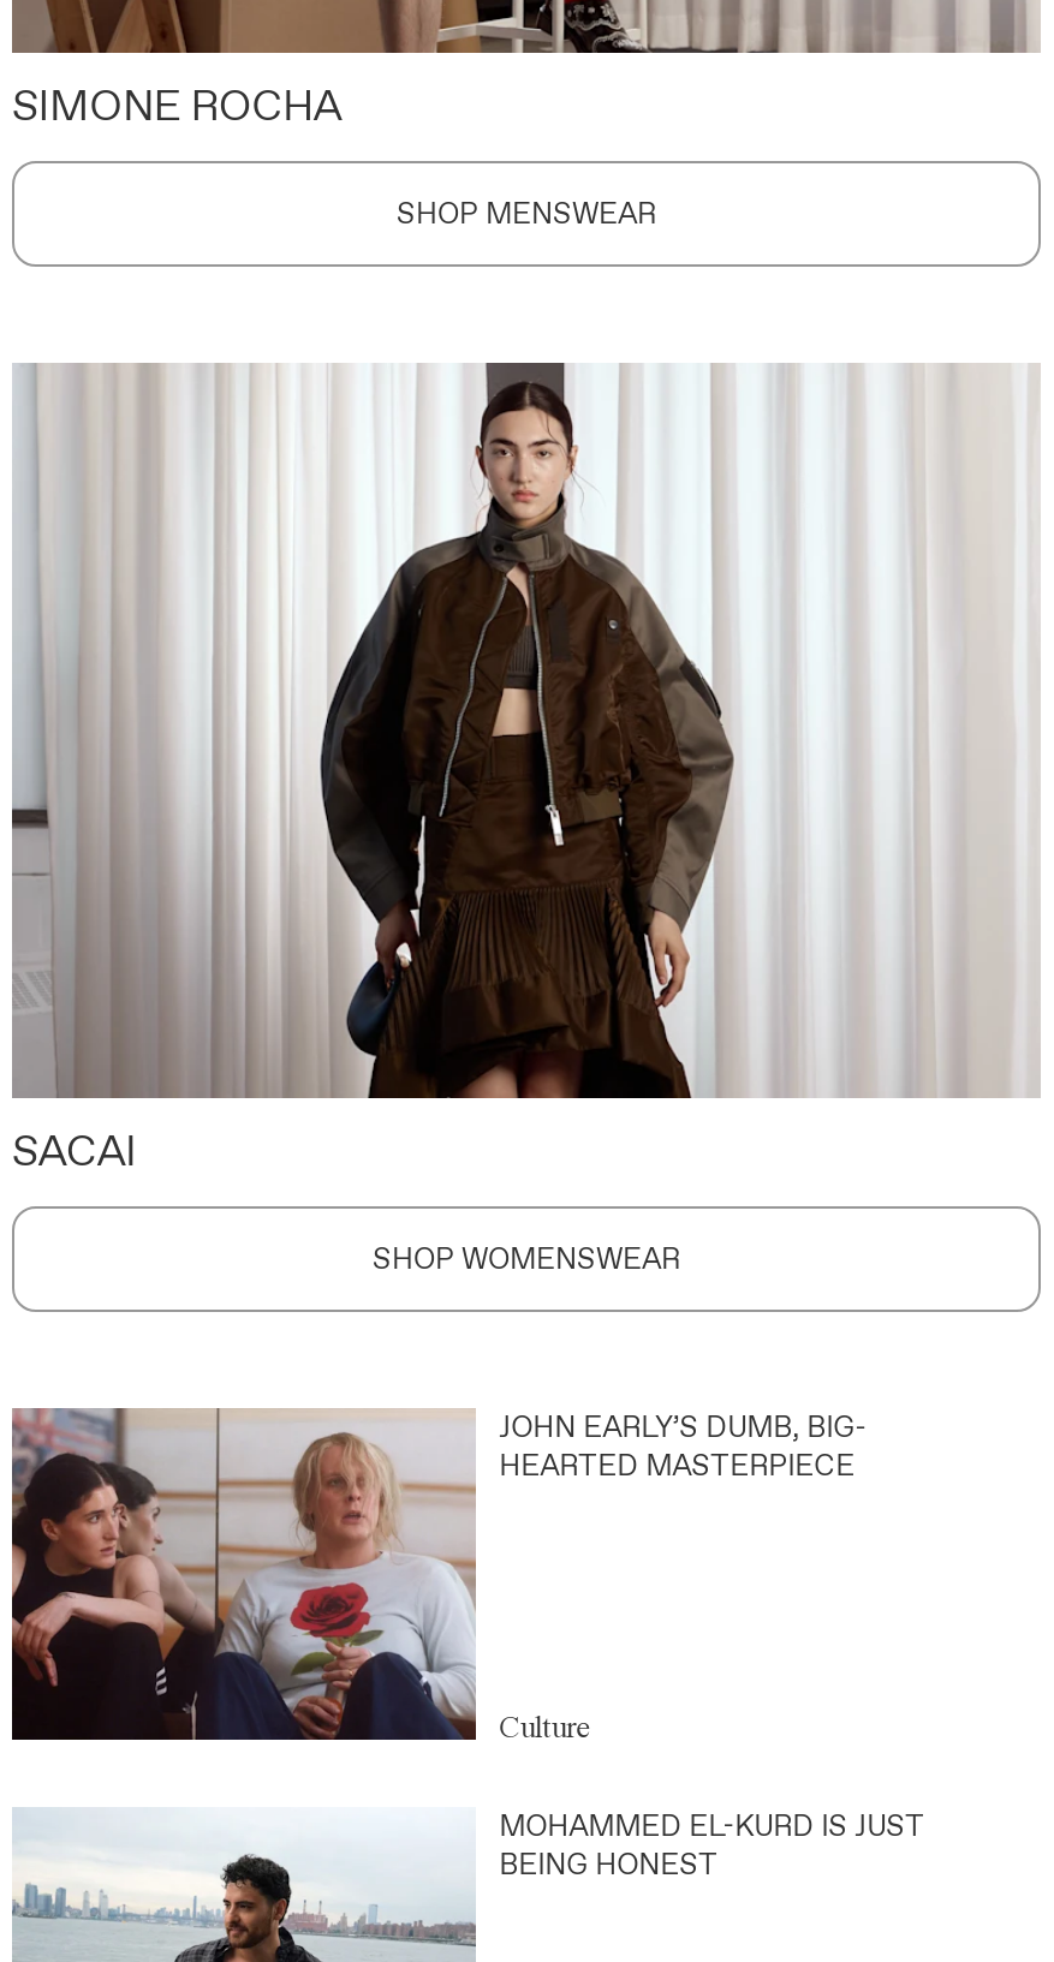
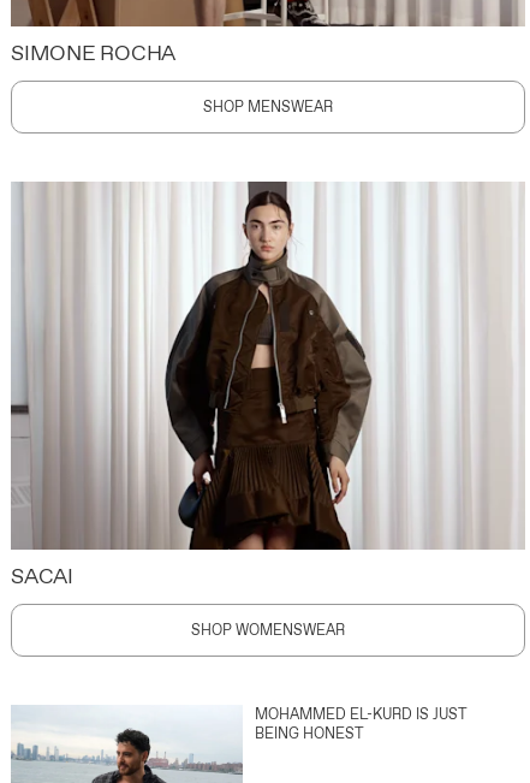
[12,1406,867,1742] [image] | JOHN EARLY’S DUMB, BIG- | HEARTED MASTERPIECE -> none
[499,1709,593,1745] Culture -> none

